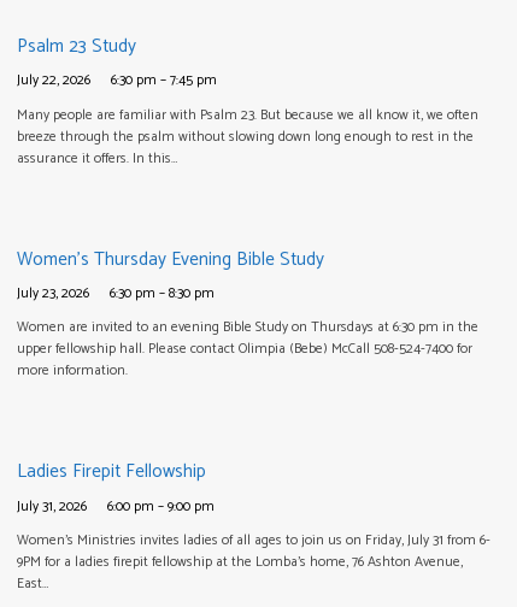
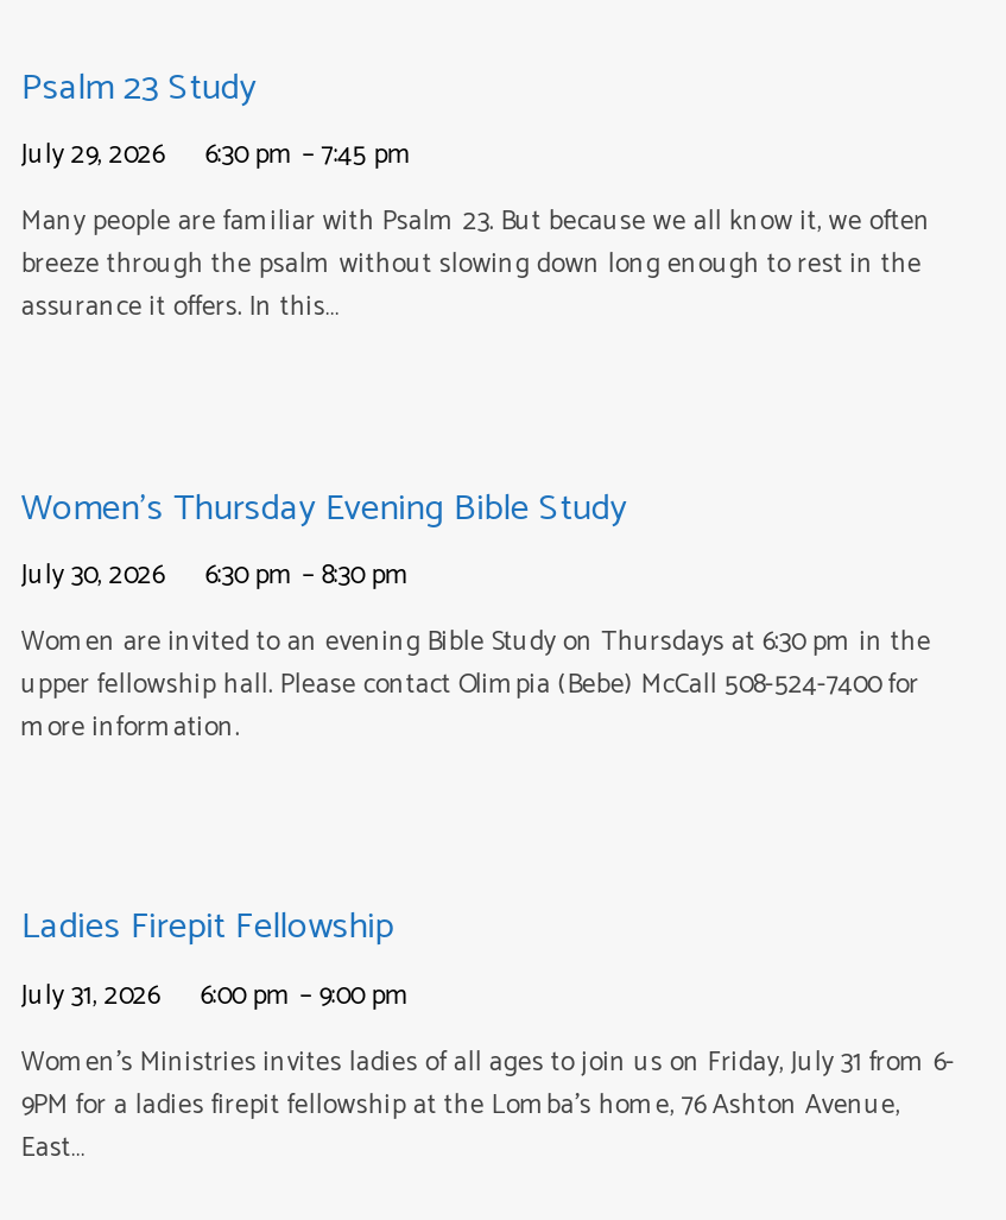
[17,69,217,92] July 22, 2026 6:30 pm – 7:45 pm -> [21,133,414,178] July 29, 2026 6:30 pm – 7:45 pm
[17,282,215,305] July 23, 2026 6:30 pm – 8:30 pm -> [21,553,411,598] July 30, 2026 6:30 pm – 8:30 pm

